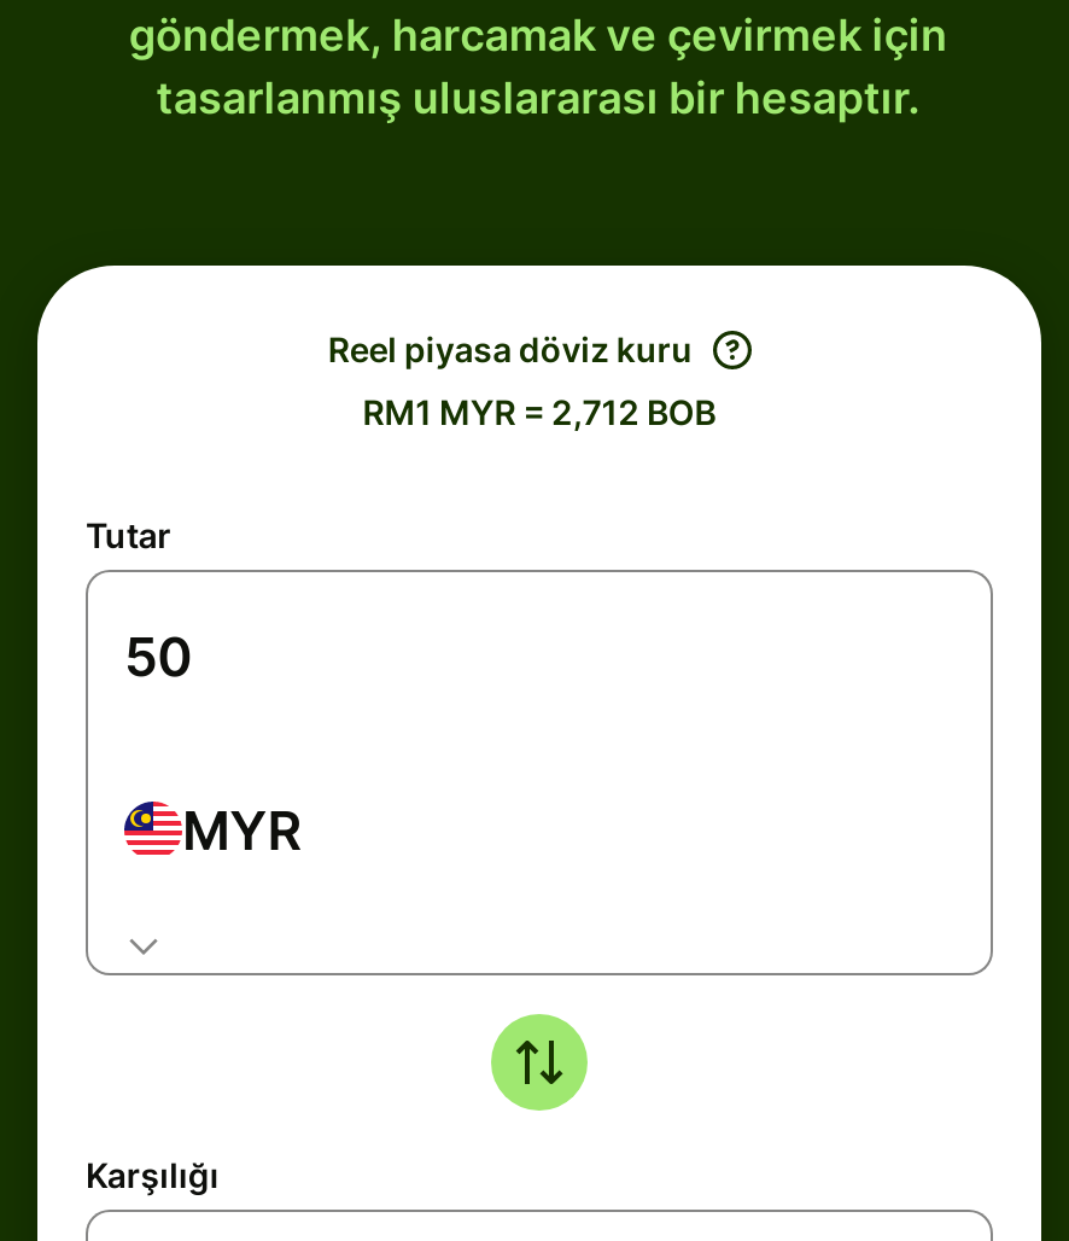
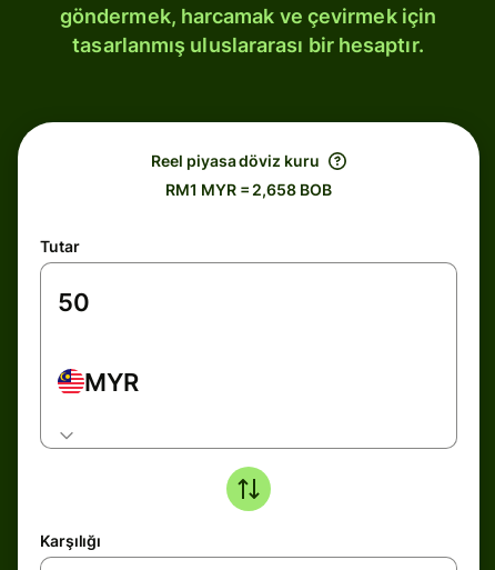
[363,391,716,432] RM1 MYR = 2,712 BOB -> [166,180,332,199] RM1 MYR = 2,658 BOB

